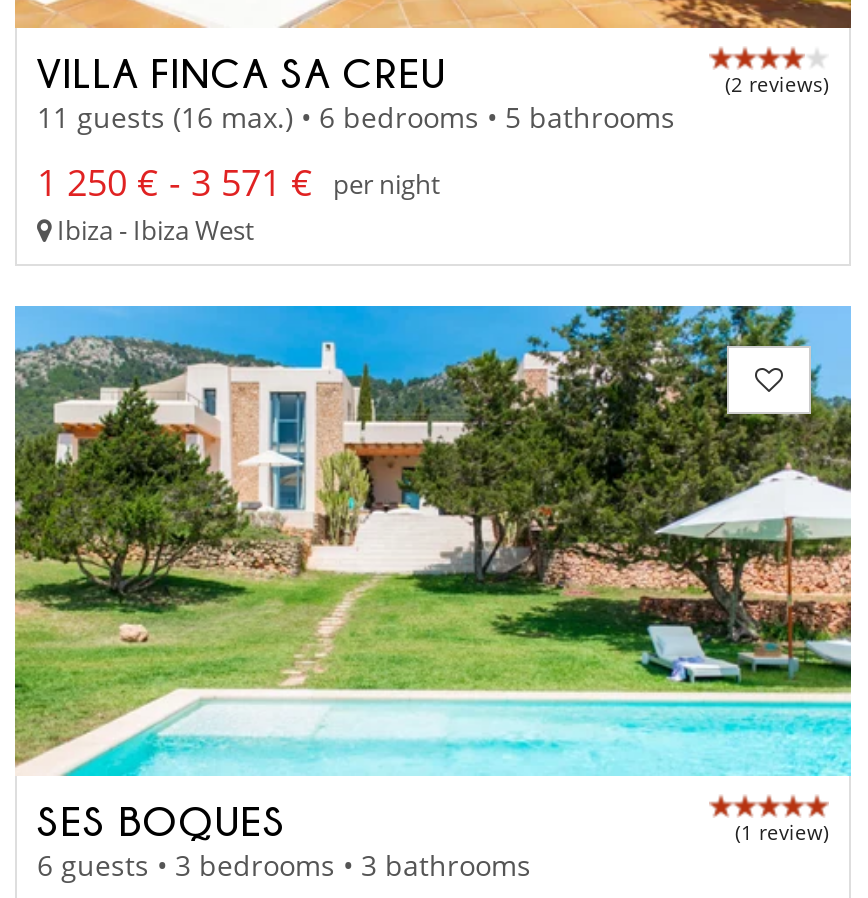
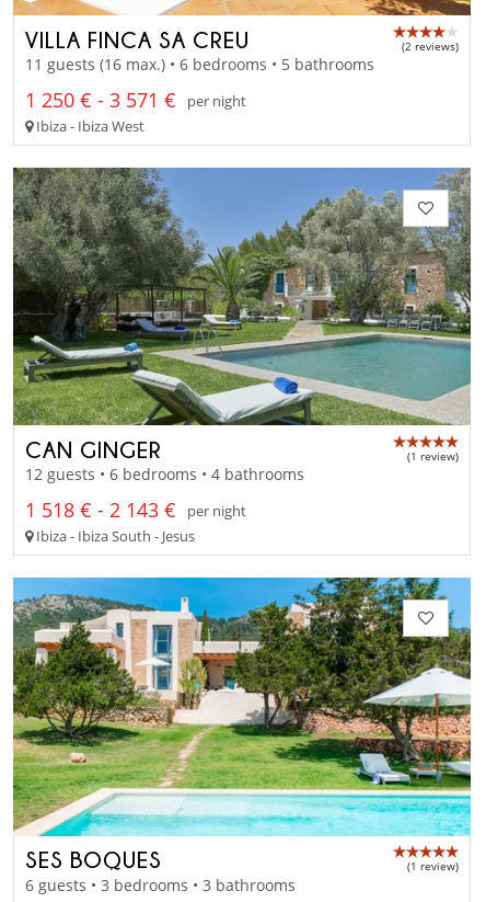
none -> [12,167,472,546] [image] | CAN GINGER | (1 review) | 12 guests • 6 bedrooms • 4 bathrooms | 1 518 € - 2 143 € per night | Ibiza - Ibiza South - Jesus

